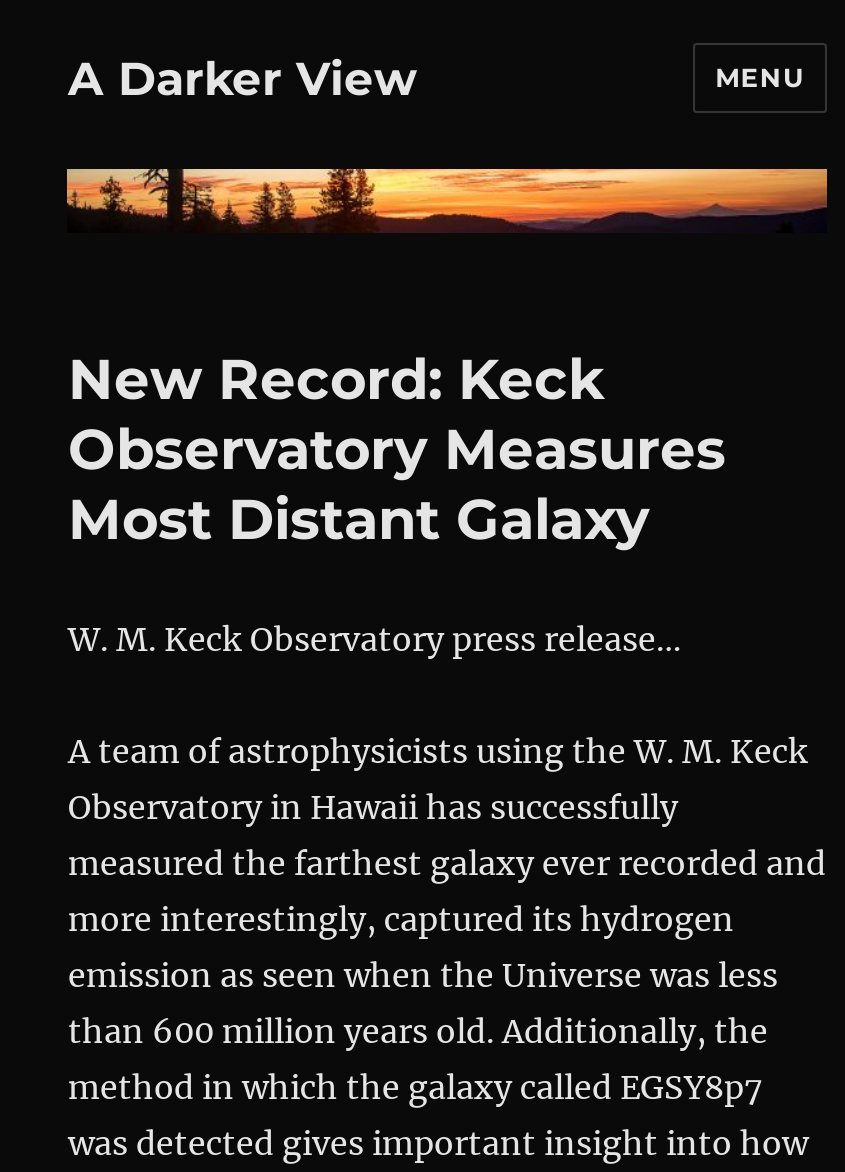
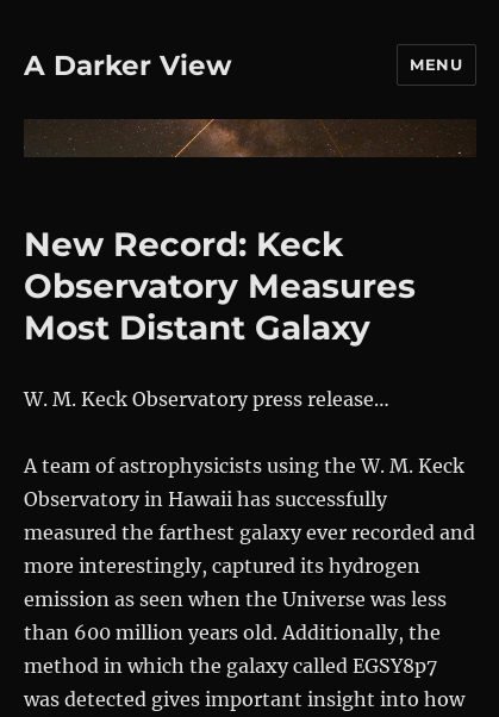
[65,167,829,231] [image] -> [24,119,476,157] [image]

